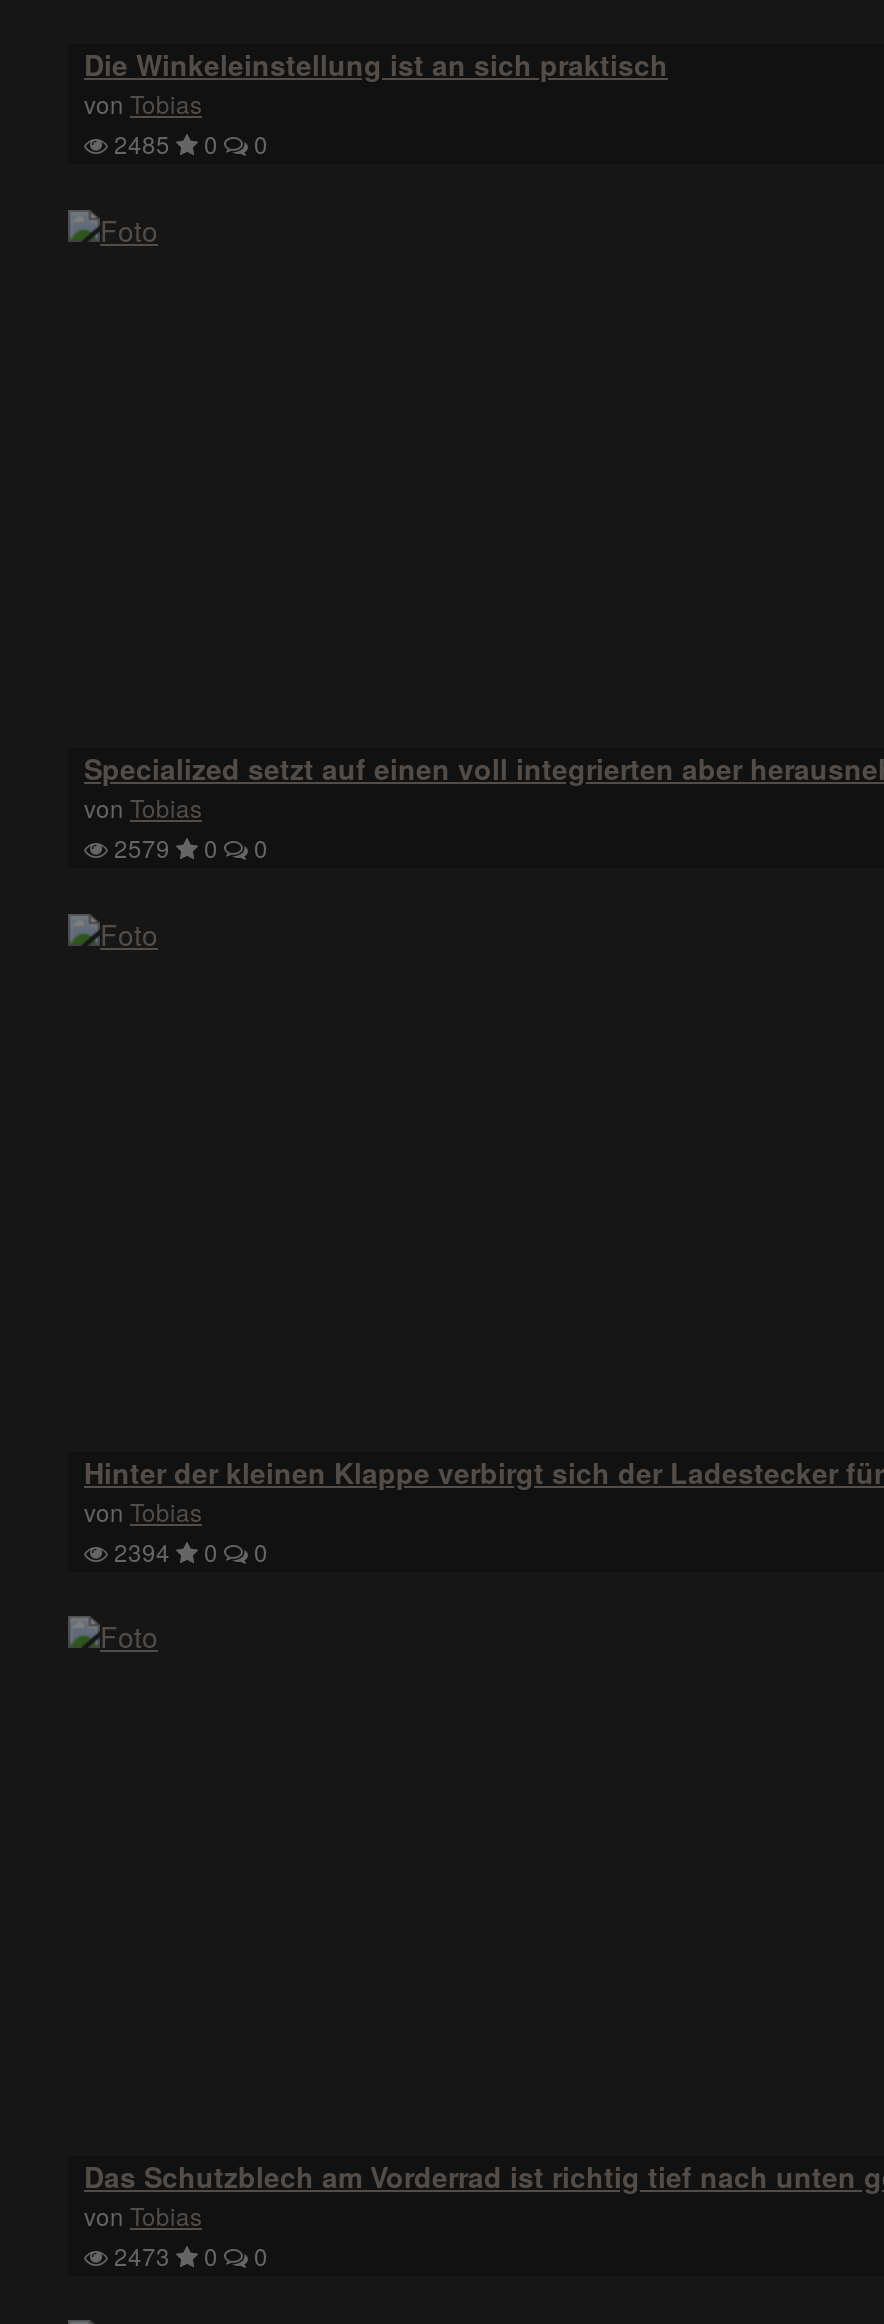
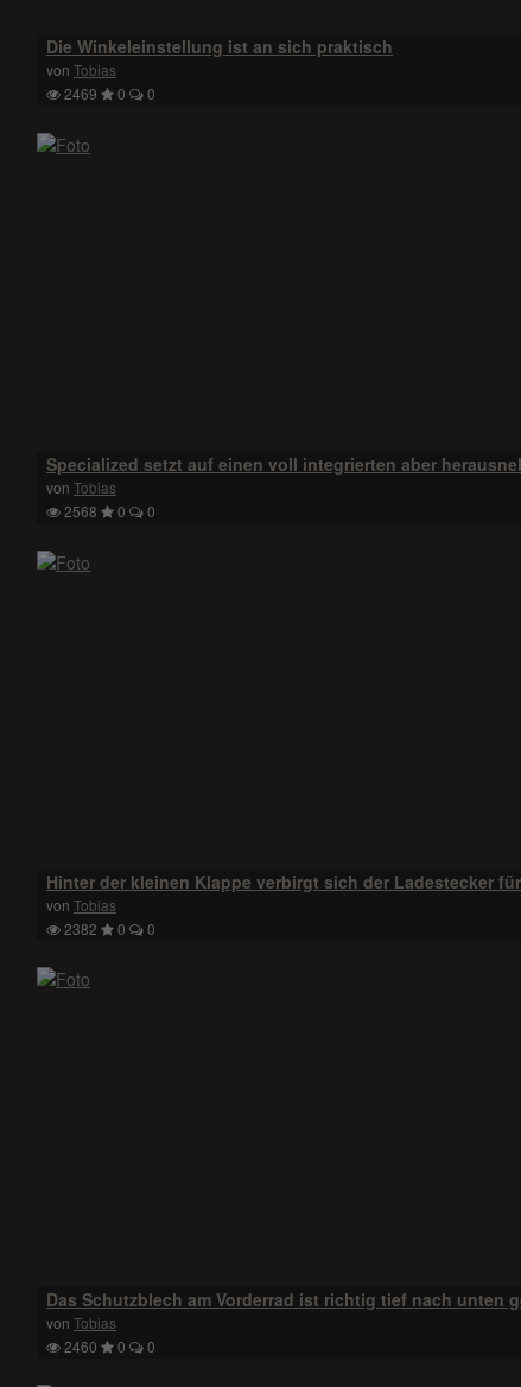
[114,127,268,161] 2485 0 0 -> [64,84,155,104] 2469 0 0
[114,830,268,864] 2579 0 0 -> [64,501,155,521] 2568 0 0
[114,1534,268,1568] 2394 0 0 -> [64,918,155,939] 2382 0 0
[114,2238,268,2272] 2473 0 0 -> [64,1336,155,1356] 2460 0 0

